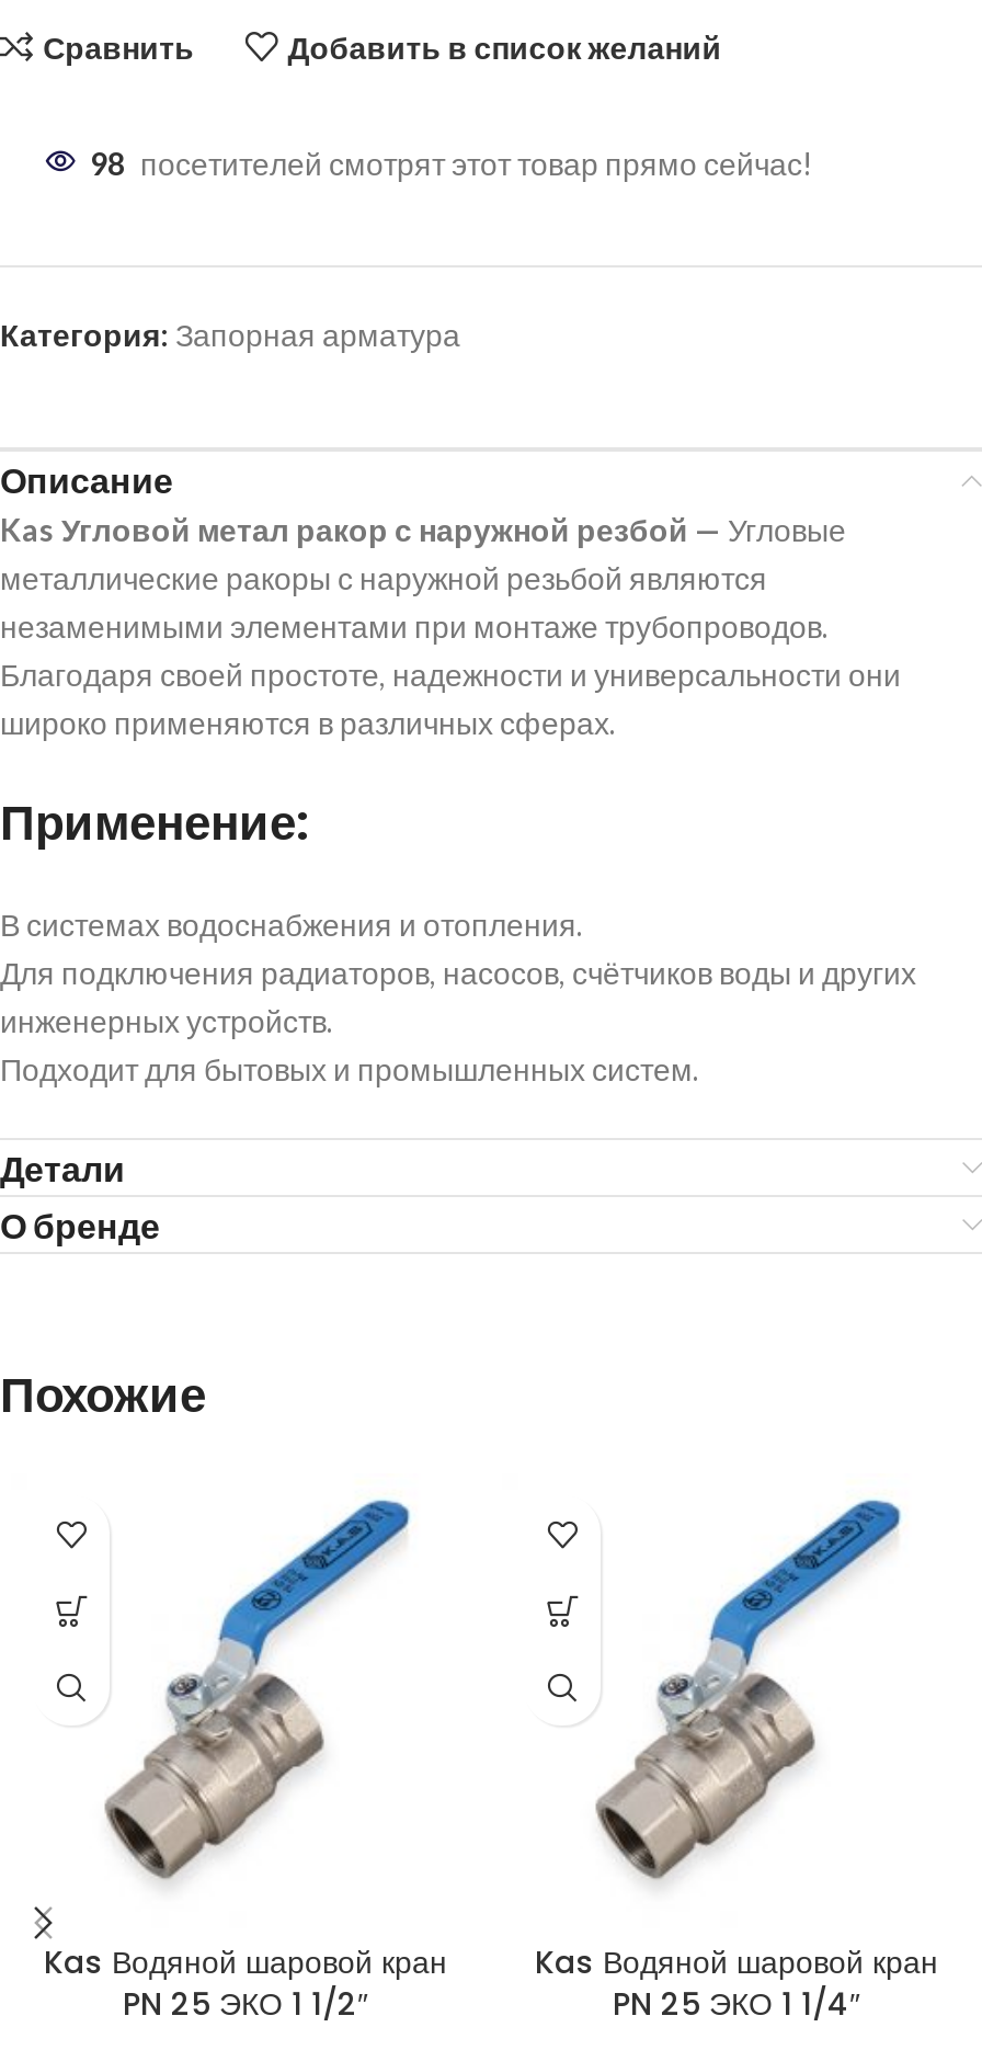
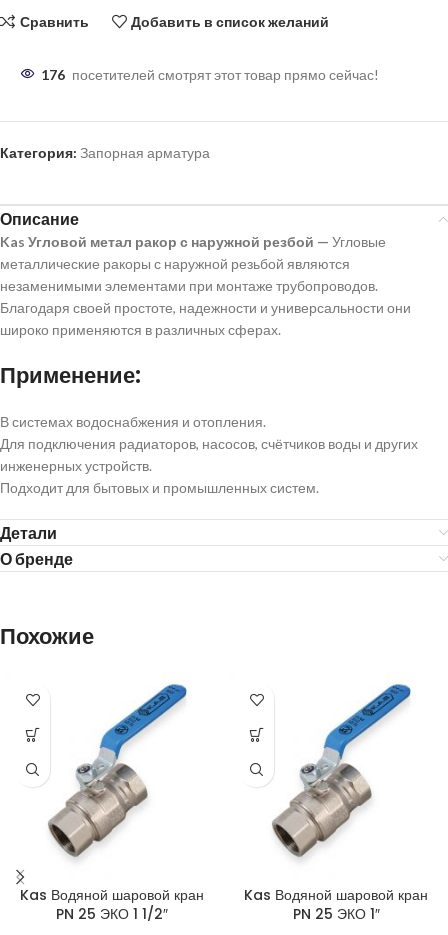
[90,145,813,182] 98 посетителей смотрят этот товар прямо сейчас! -> [41,66,379,83] 176 посетителей смотрят этот товар прямо сейчас!
[613,1982,860,2026] PN 25 ЭКО 1 1/4″ -> [292,904,379,924] PN 25 ЭКО 1″

